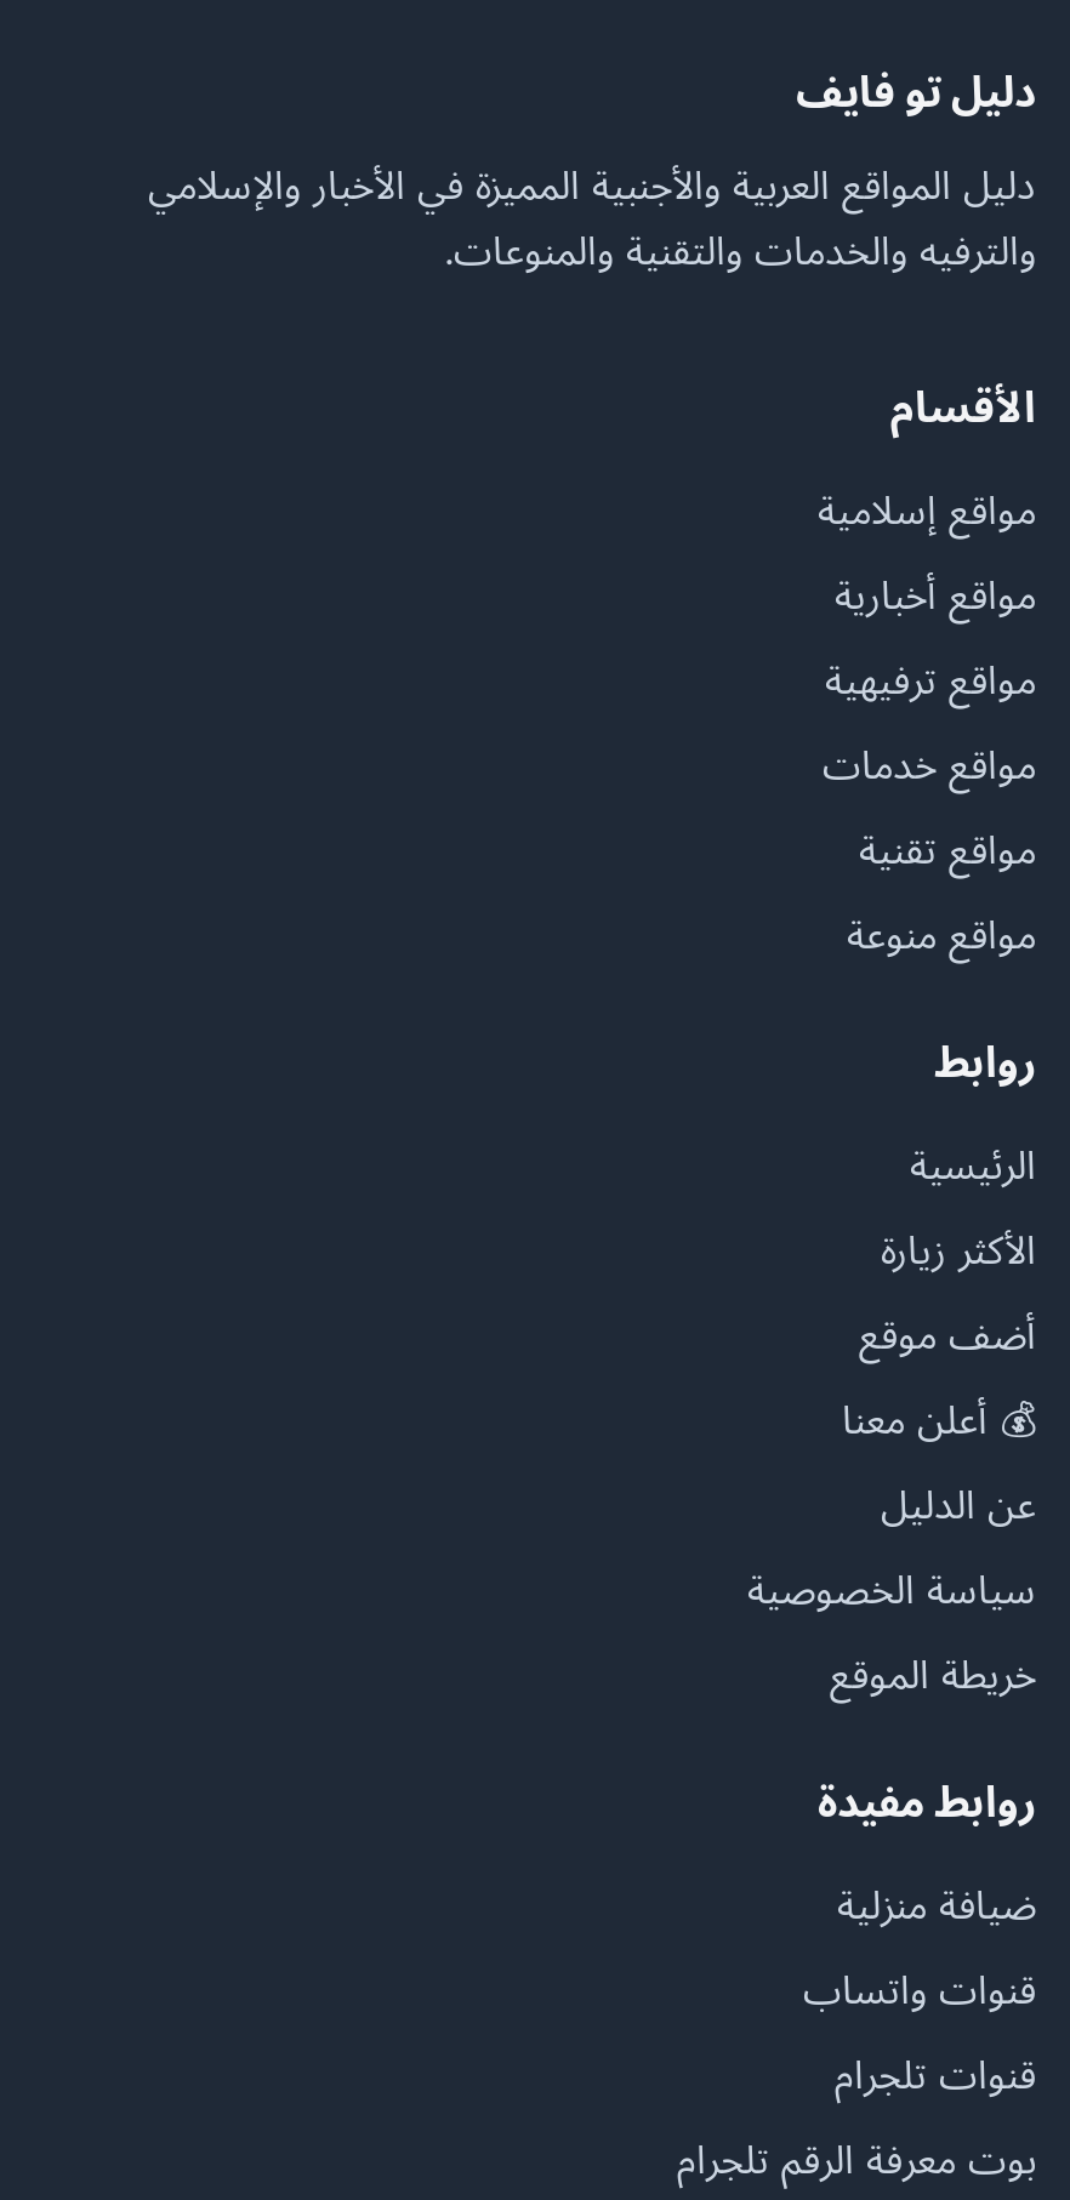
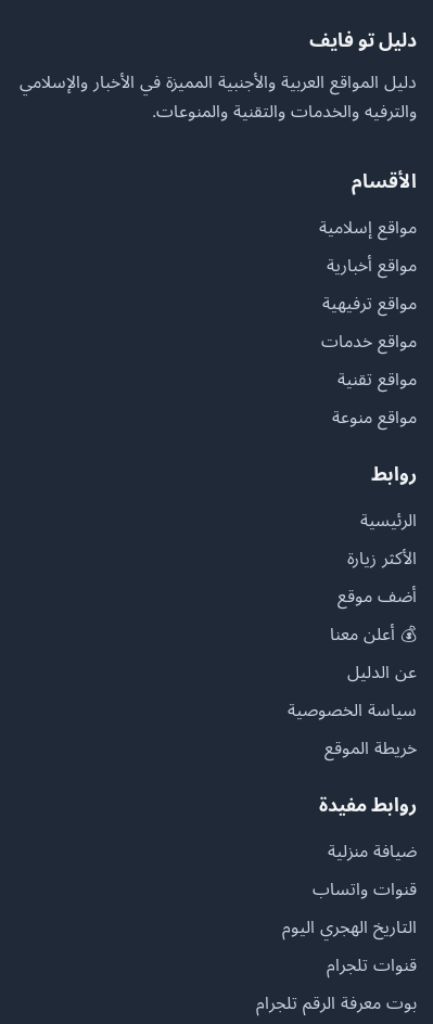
none -> [282,916,417,938] التاريخ الهجري اليوم

